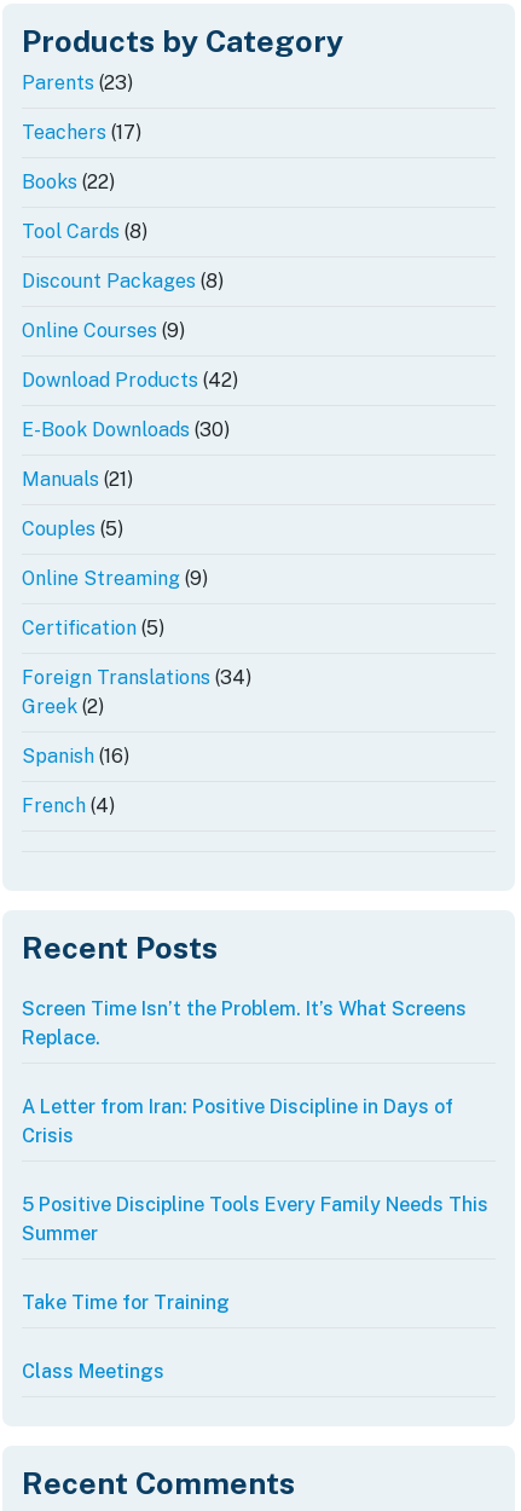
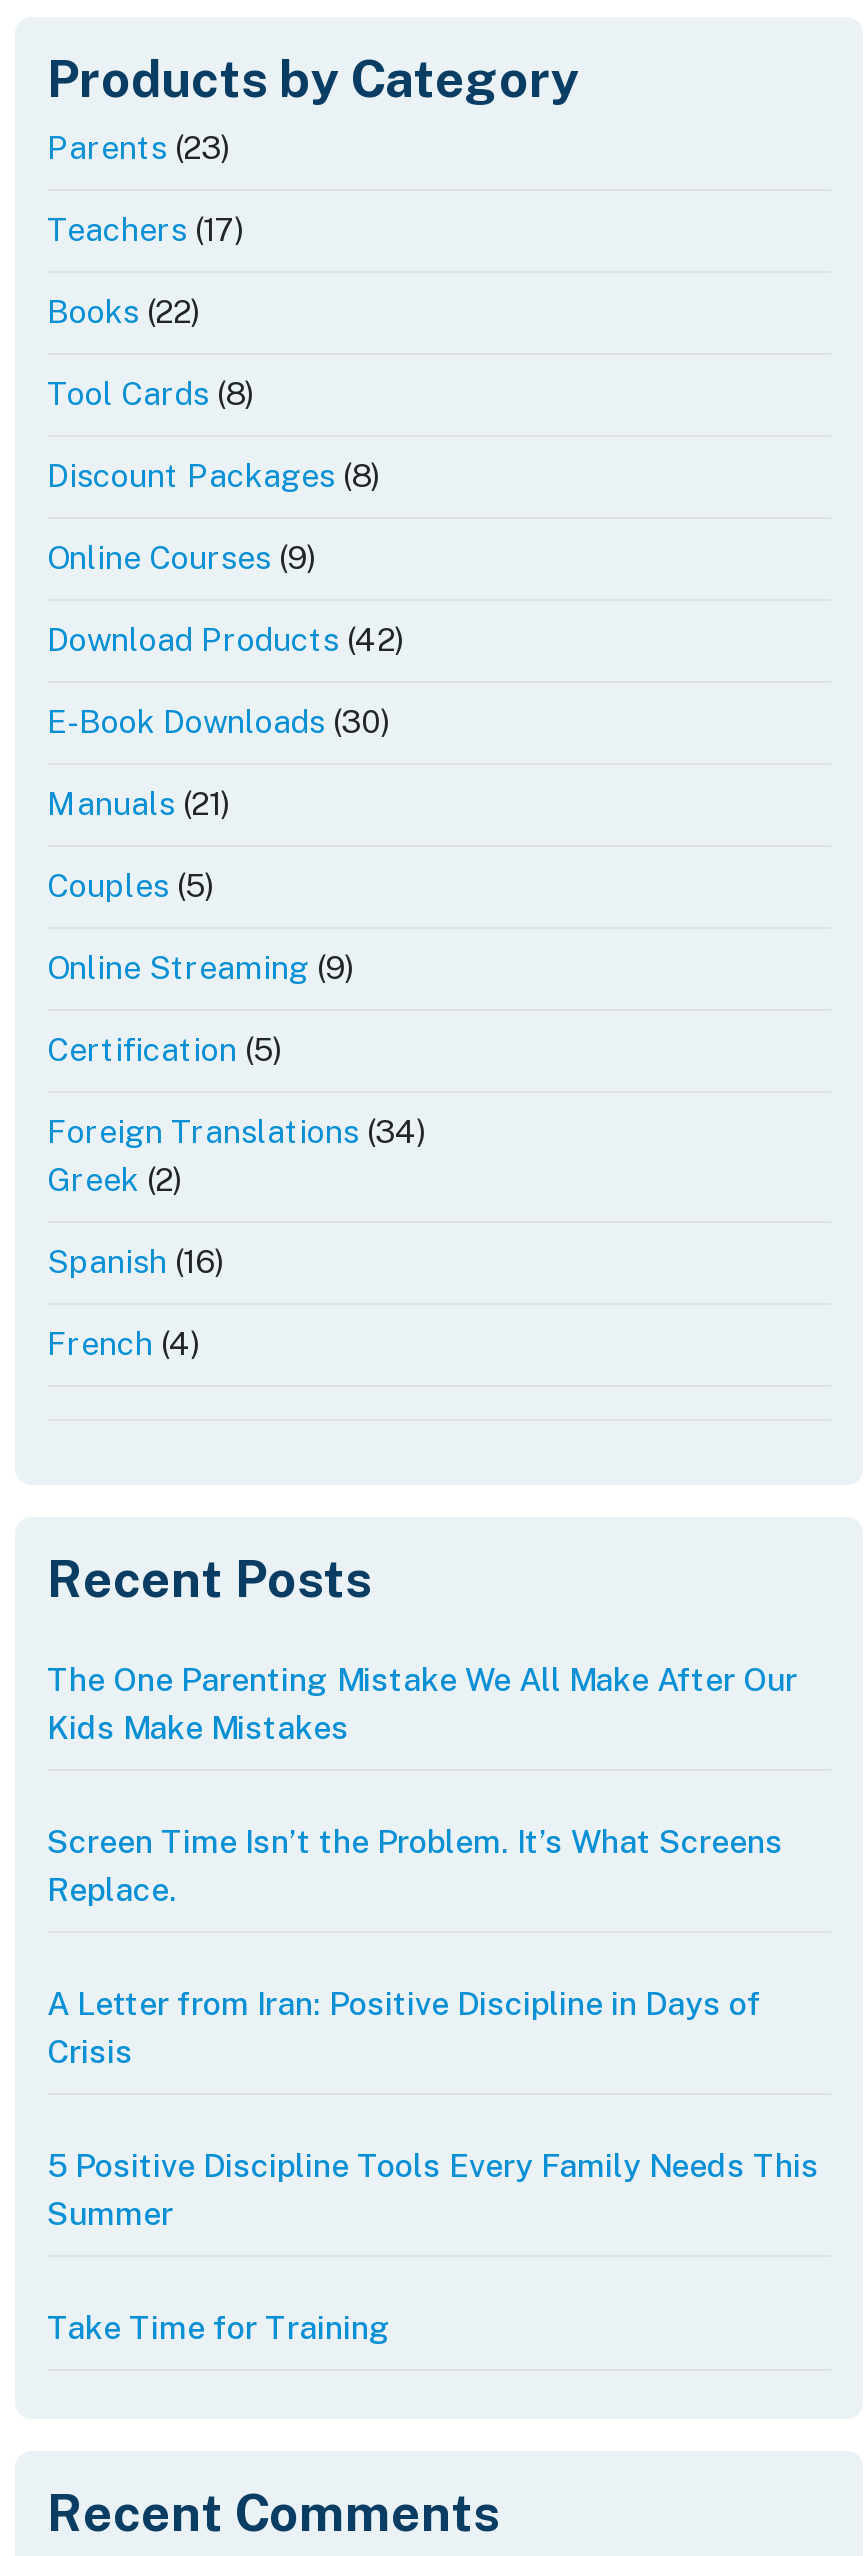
none -> [47,1661,797,1747] The One Parenting Mistake We All Make After Our | Kids Make Mistakes
moved [22,997,488,1314] -> [47,1823,819,2347]: Screen Time Isn’t the Problem. It’s What Screens | Replace. | A Letter from Iran: Positive Discipline in Days of | Crisis | 5 Positive Discipline Tools Every Family Needs This | Summer | Take Time for Training
[22,1360,164,1383] Class Meetings -> none

